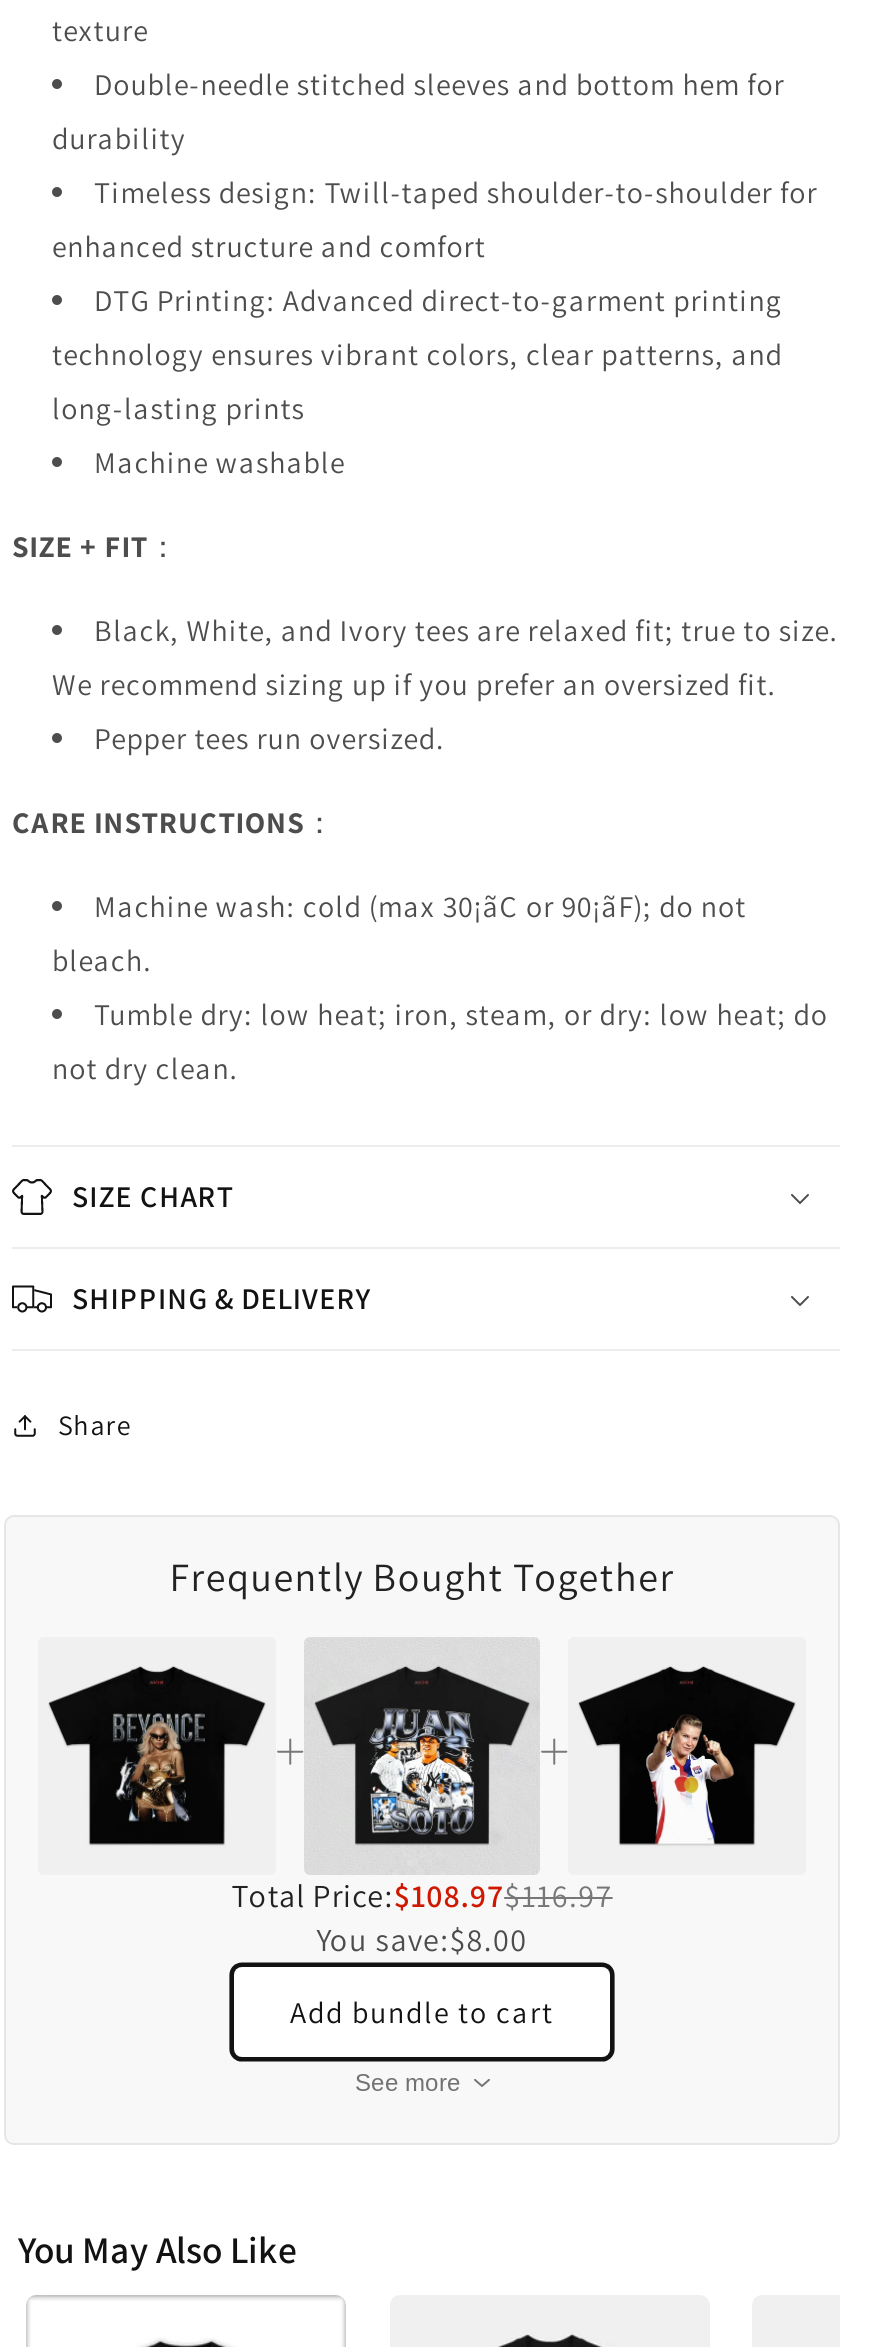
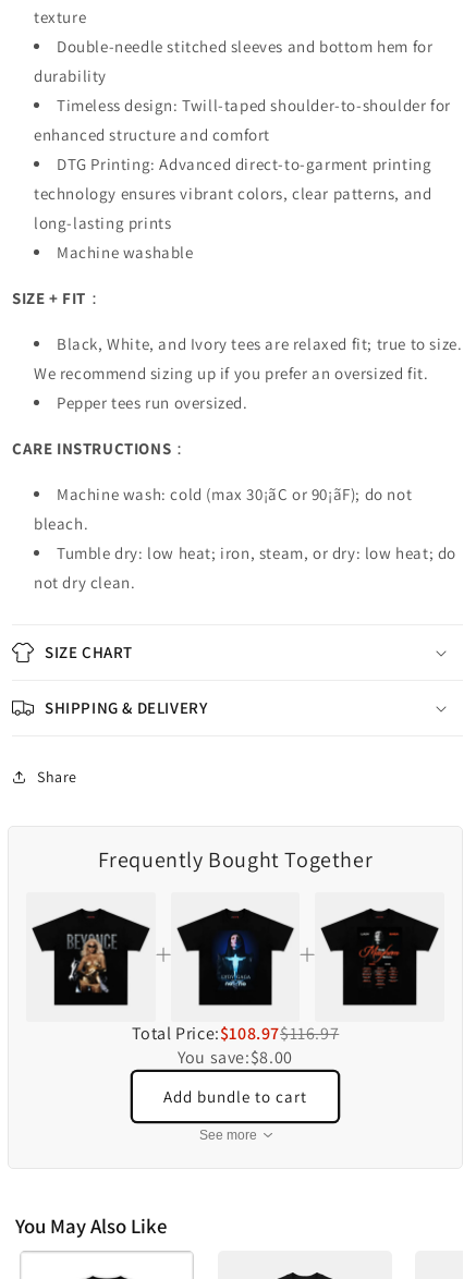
[368,1707,476,1837] [image] -> [207,931,264,1000] [image]
[644,1709,736,1845] [image] -> [357,930,405,1007] [image]

